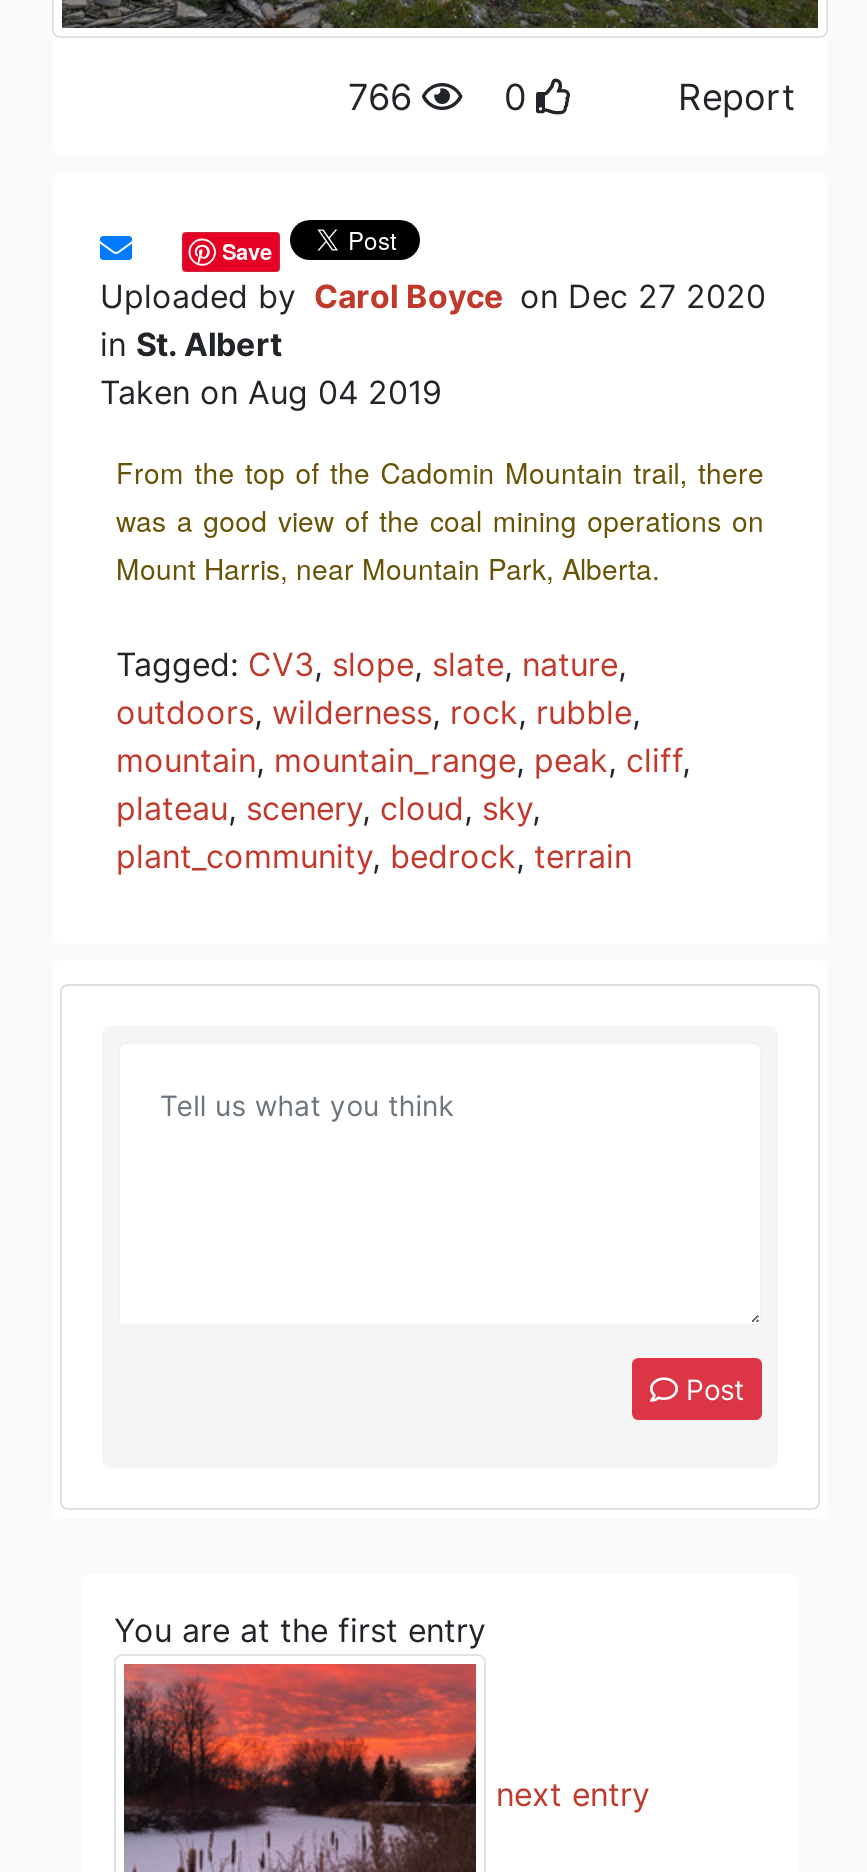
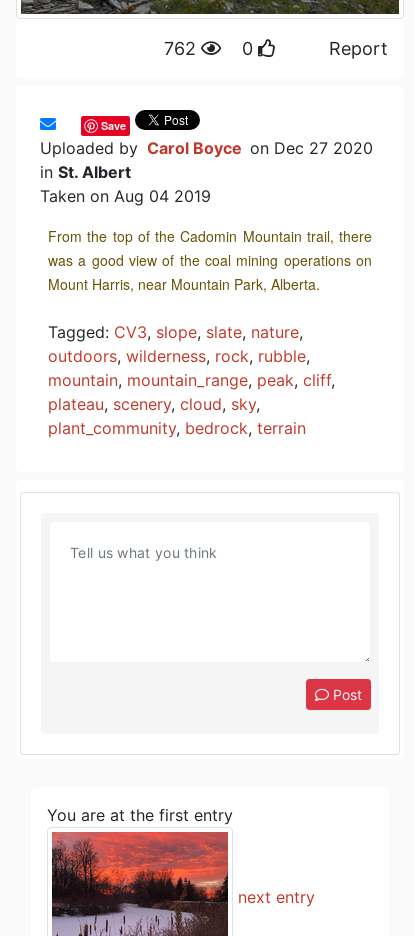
[338,77,536,119] 766 0 -> [159,38,258,59] 762 0

